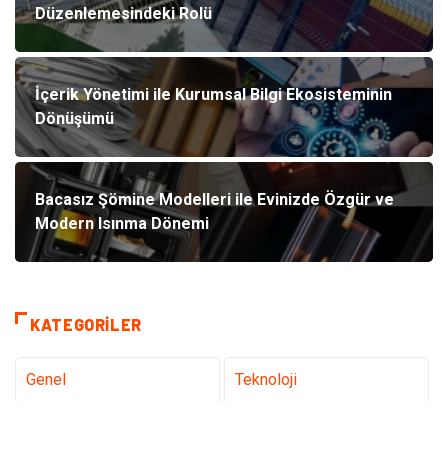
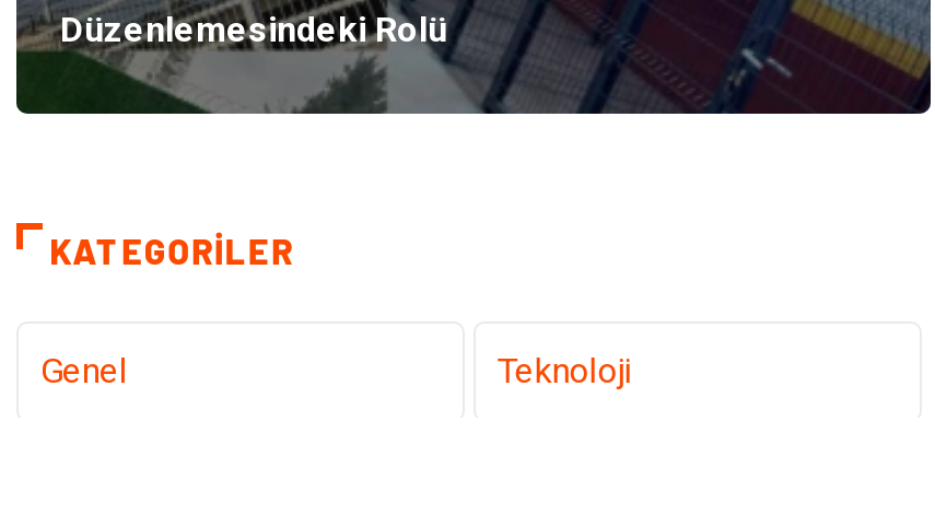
[15,56,433,263] [image] | İçerik Yönetimi ile Kurumsal Bilgi Ekosisteminin | Dönüşümü -> none
[35,190,394,233] Bacasız Şömine Modelleri ile Evinizde Özgür ve | Modern Isınma Dönemi -> none

